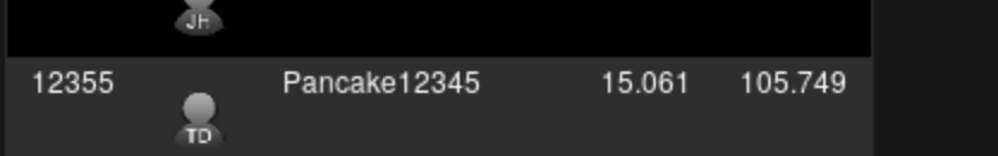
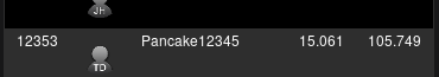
[31,60,115,100] 12355 -> [17,30,58,50] 12353

